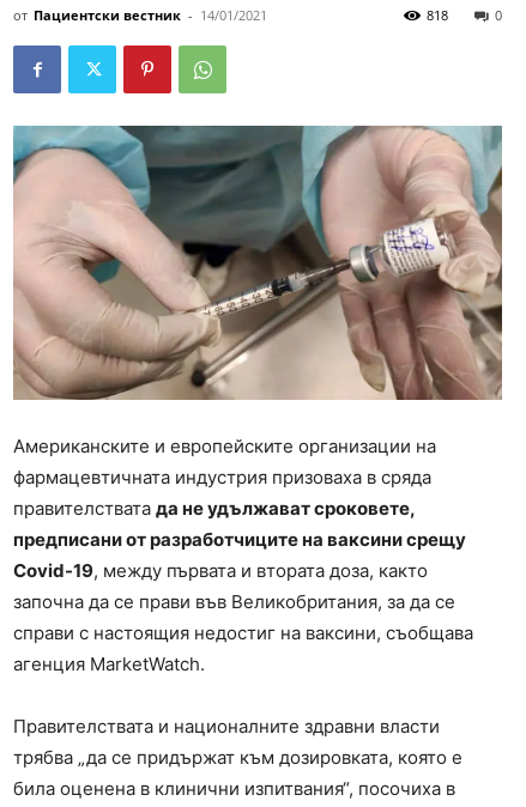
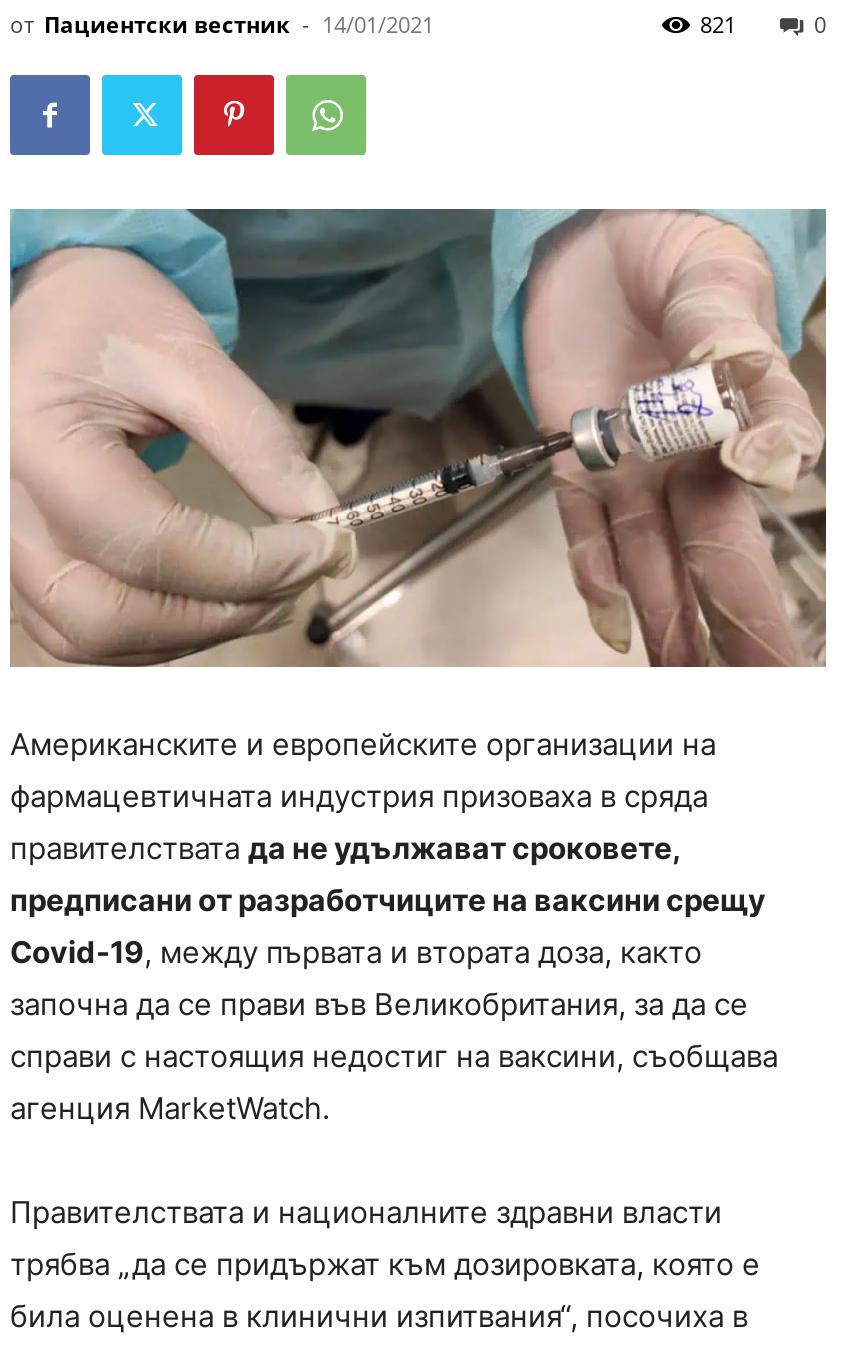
[427,6,448,24] 818 -> [700,9,736,39] 821

